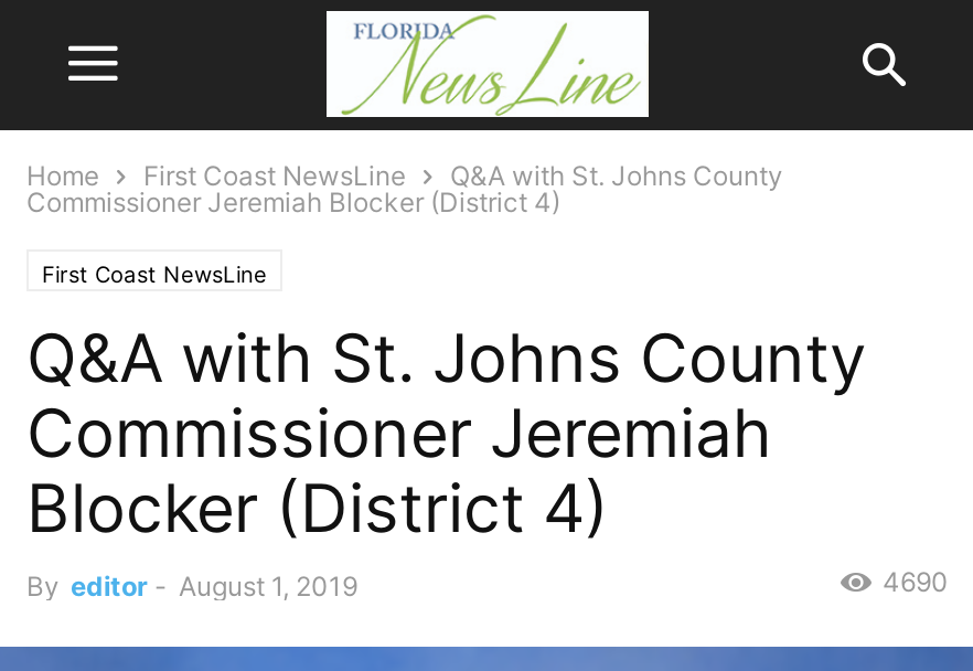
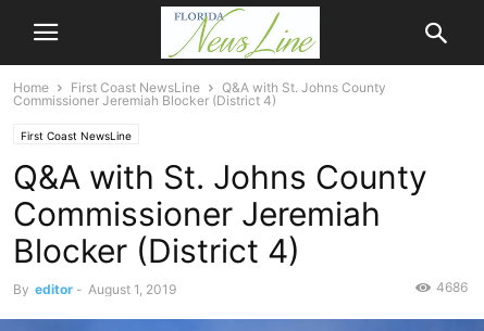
[883,565,949,598] 4690 -> [436,279,468,295] 4686

